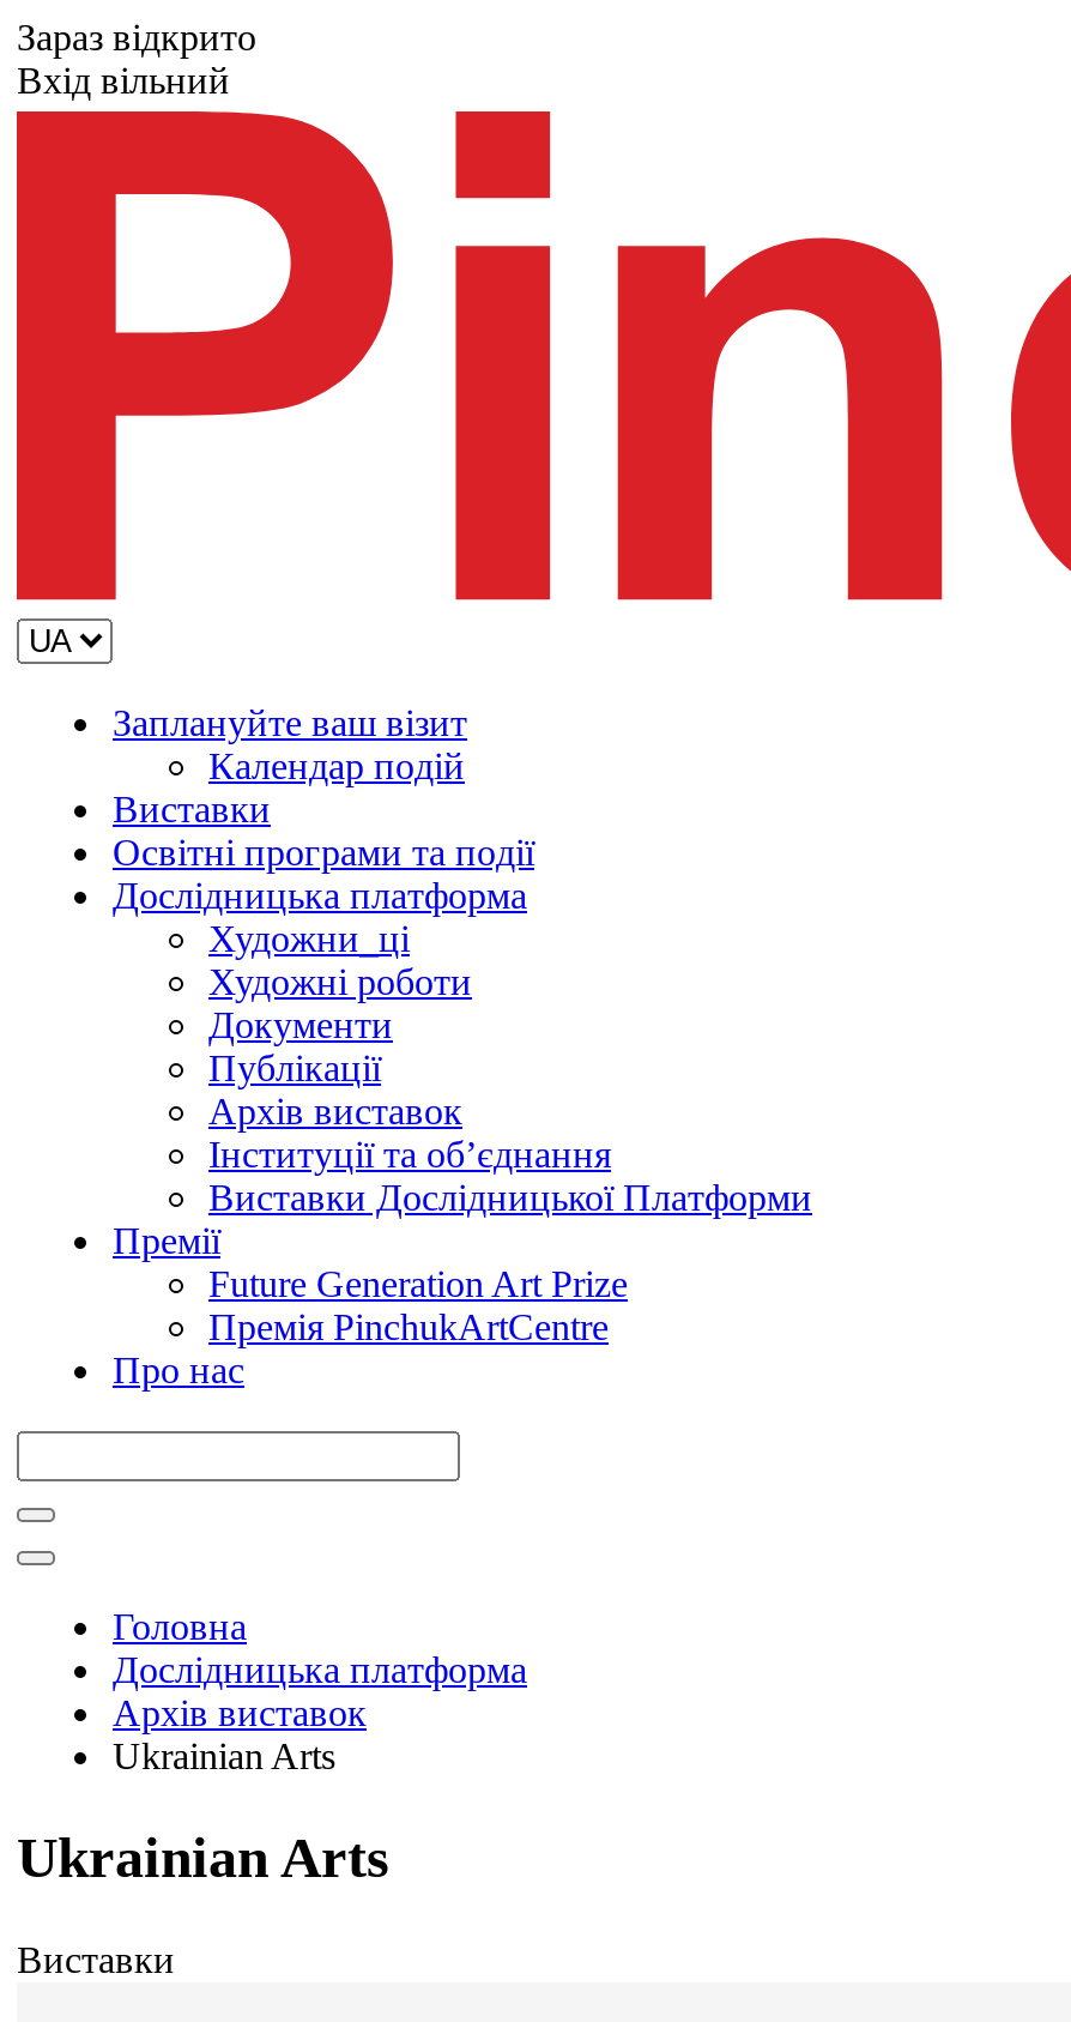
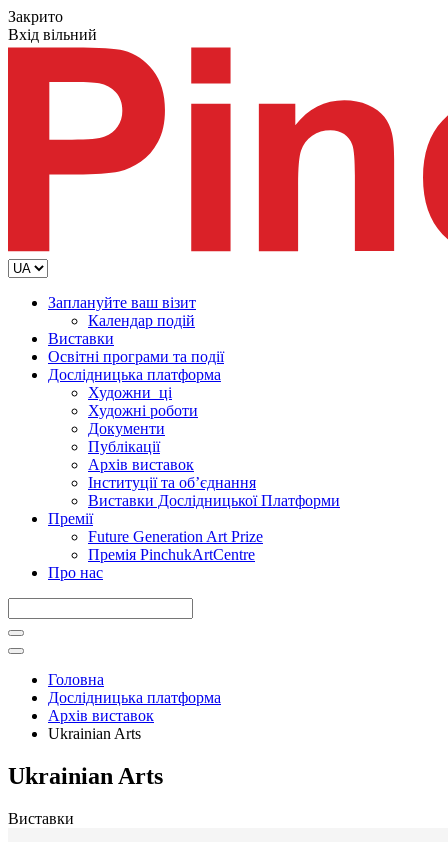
[17,17,256,58] Зараз відкрито -> [8,8,63,25] Закрито

